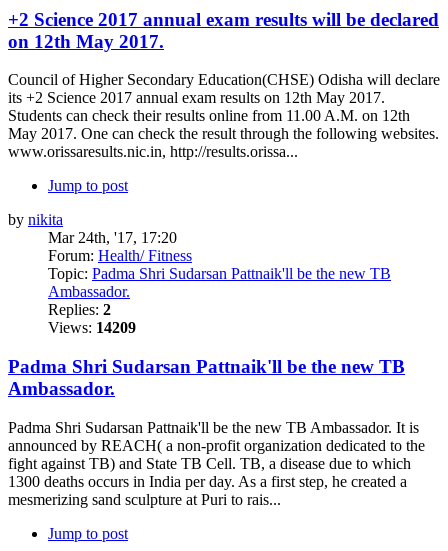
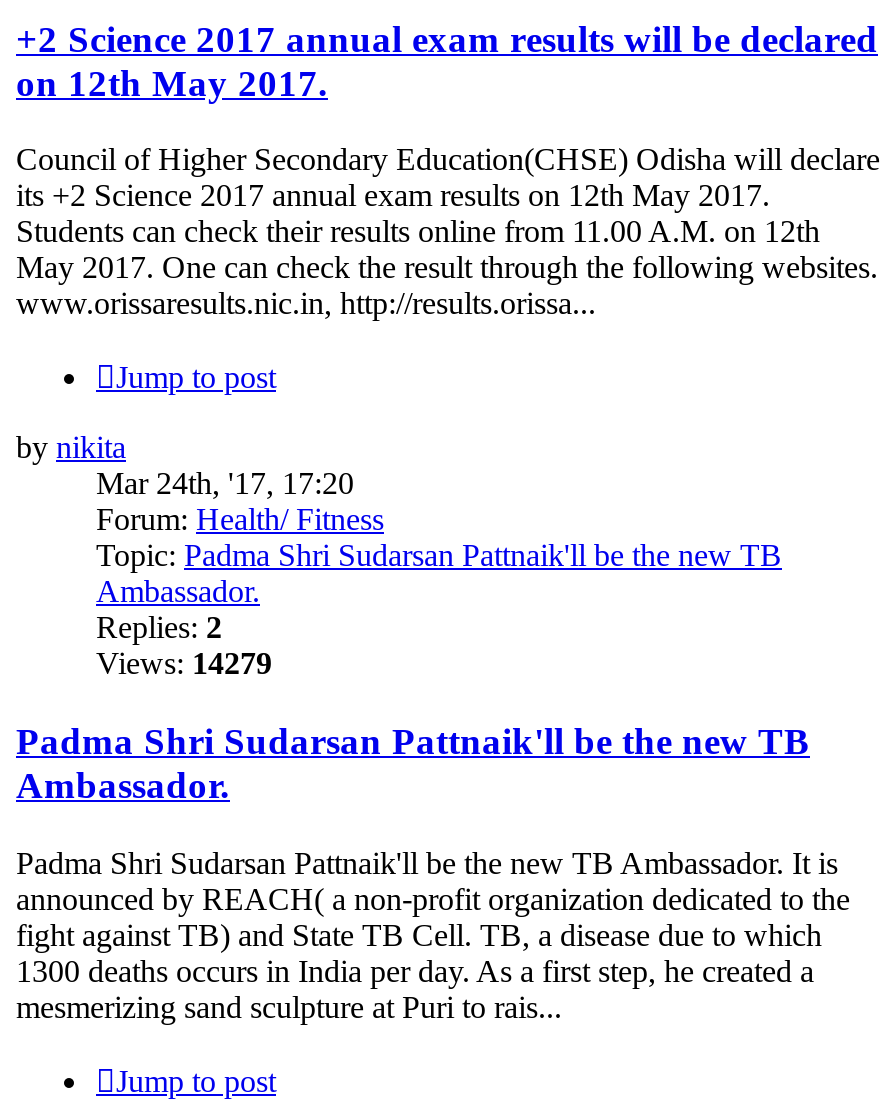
[48,319,136,336] Views: 14209 -> [96,647,272,681] Views: 14279

